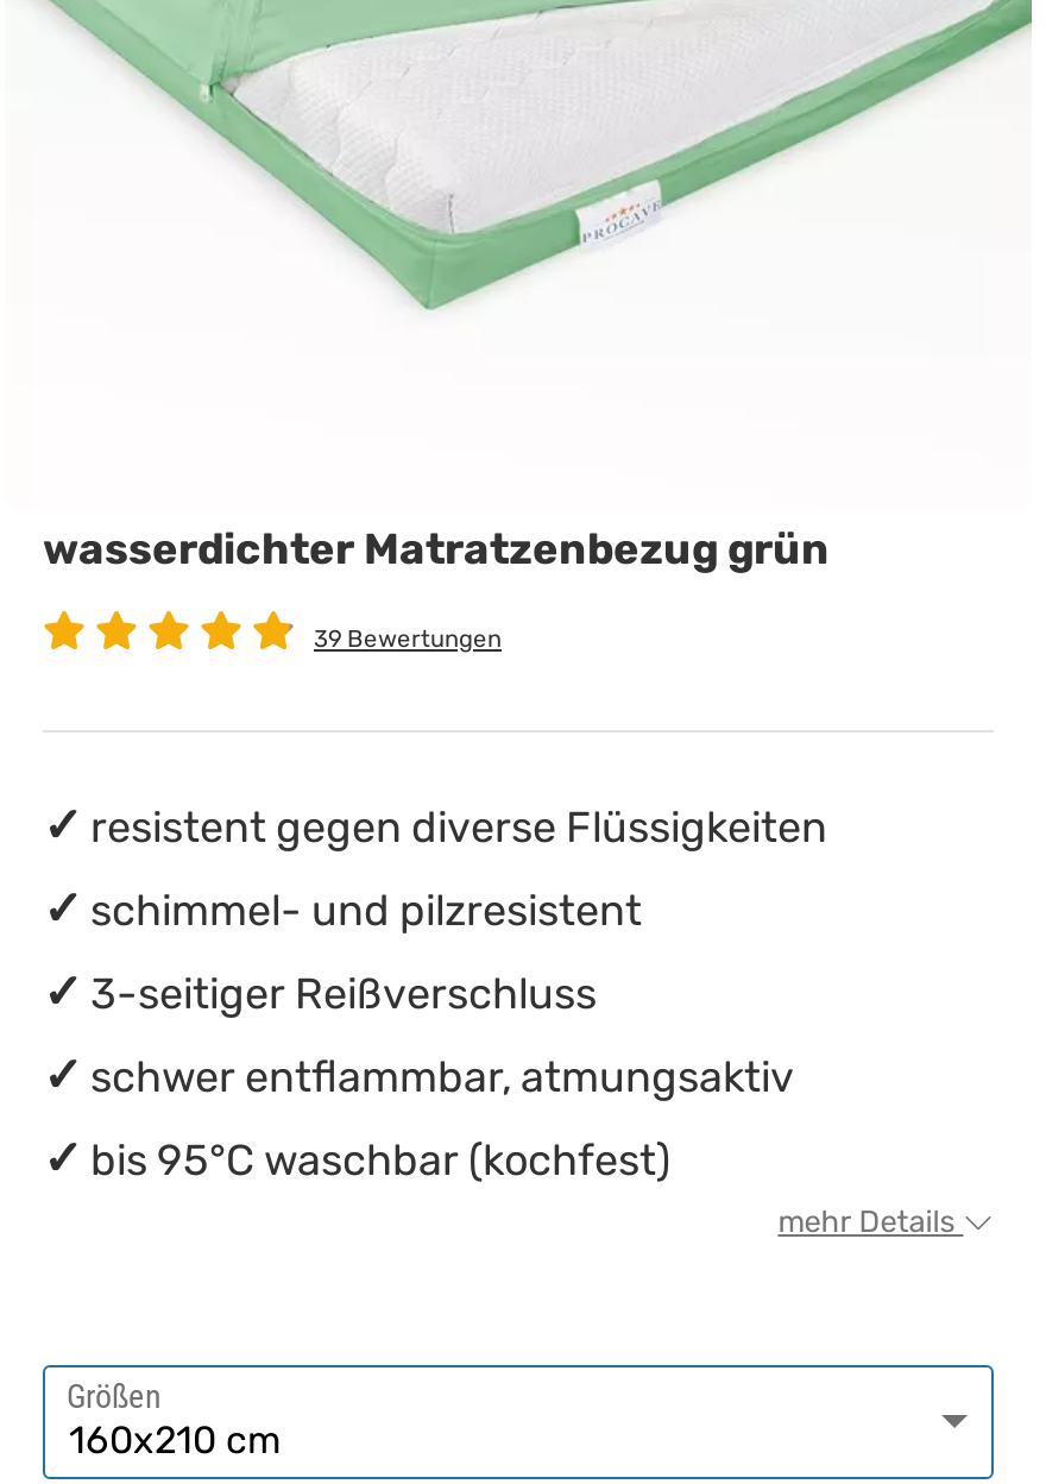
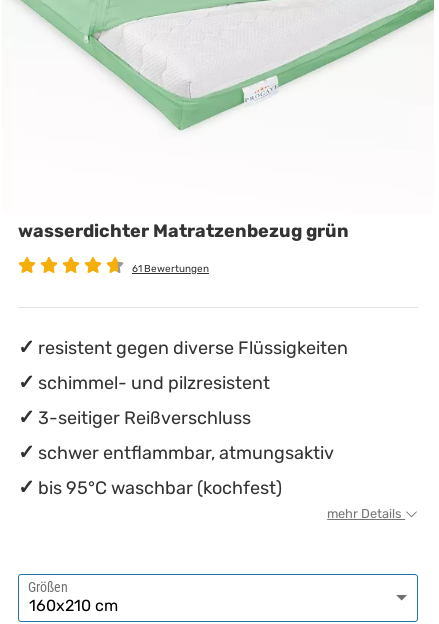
[314,625,502,654] 39 Bewertungen -> [132,263,209,275] 61 Bewertungen

